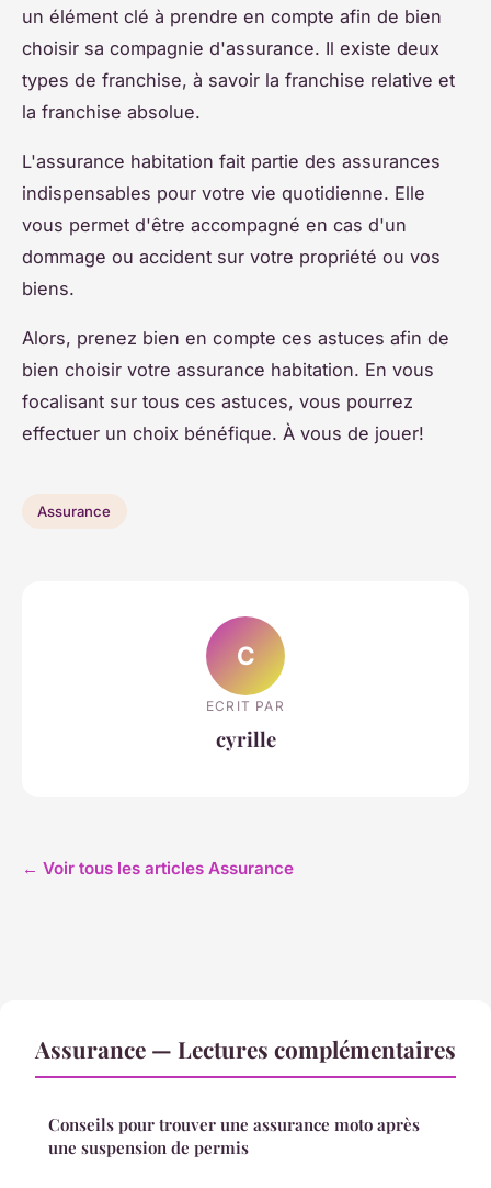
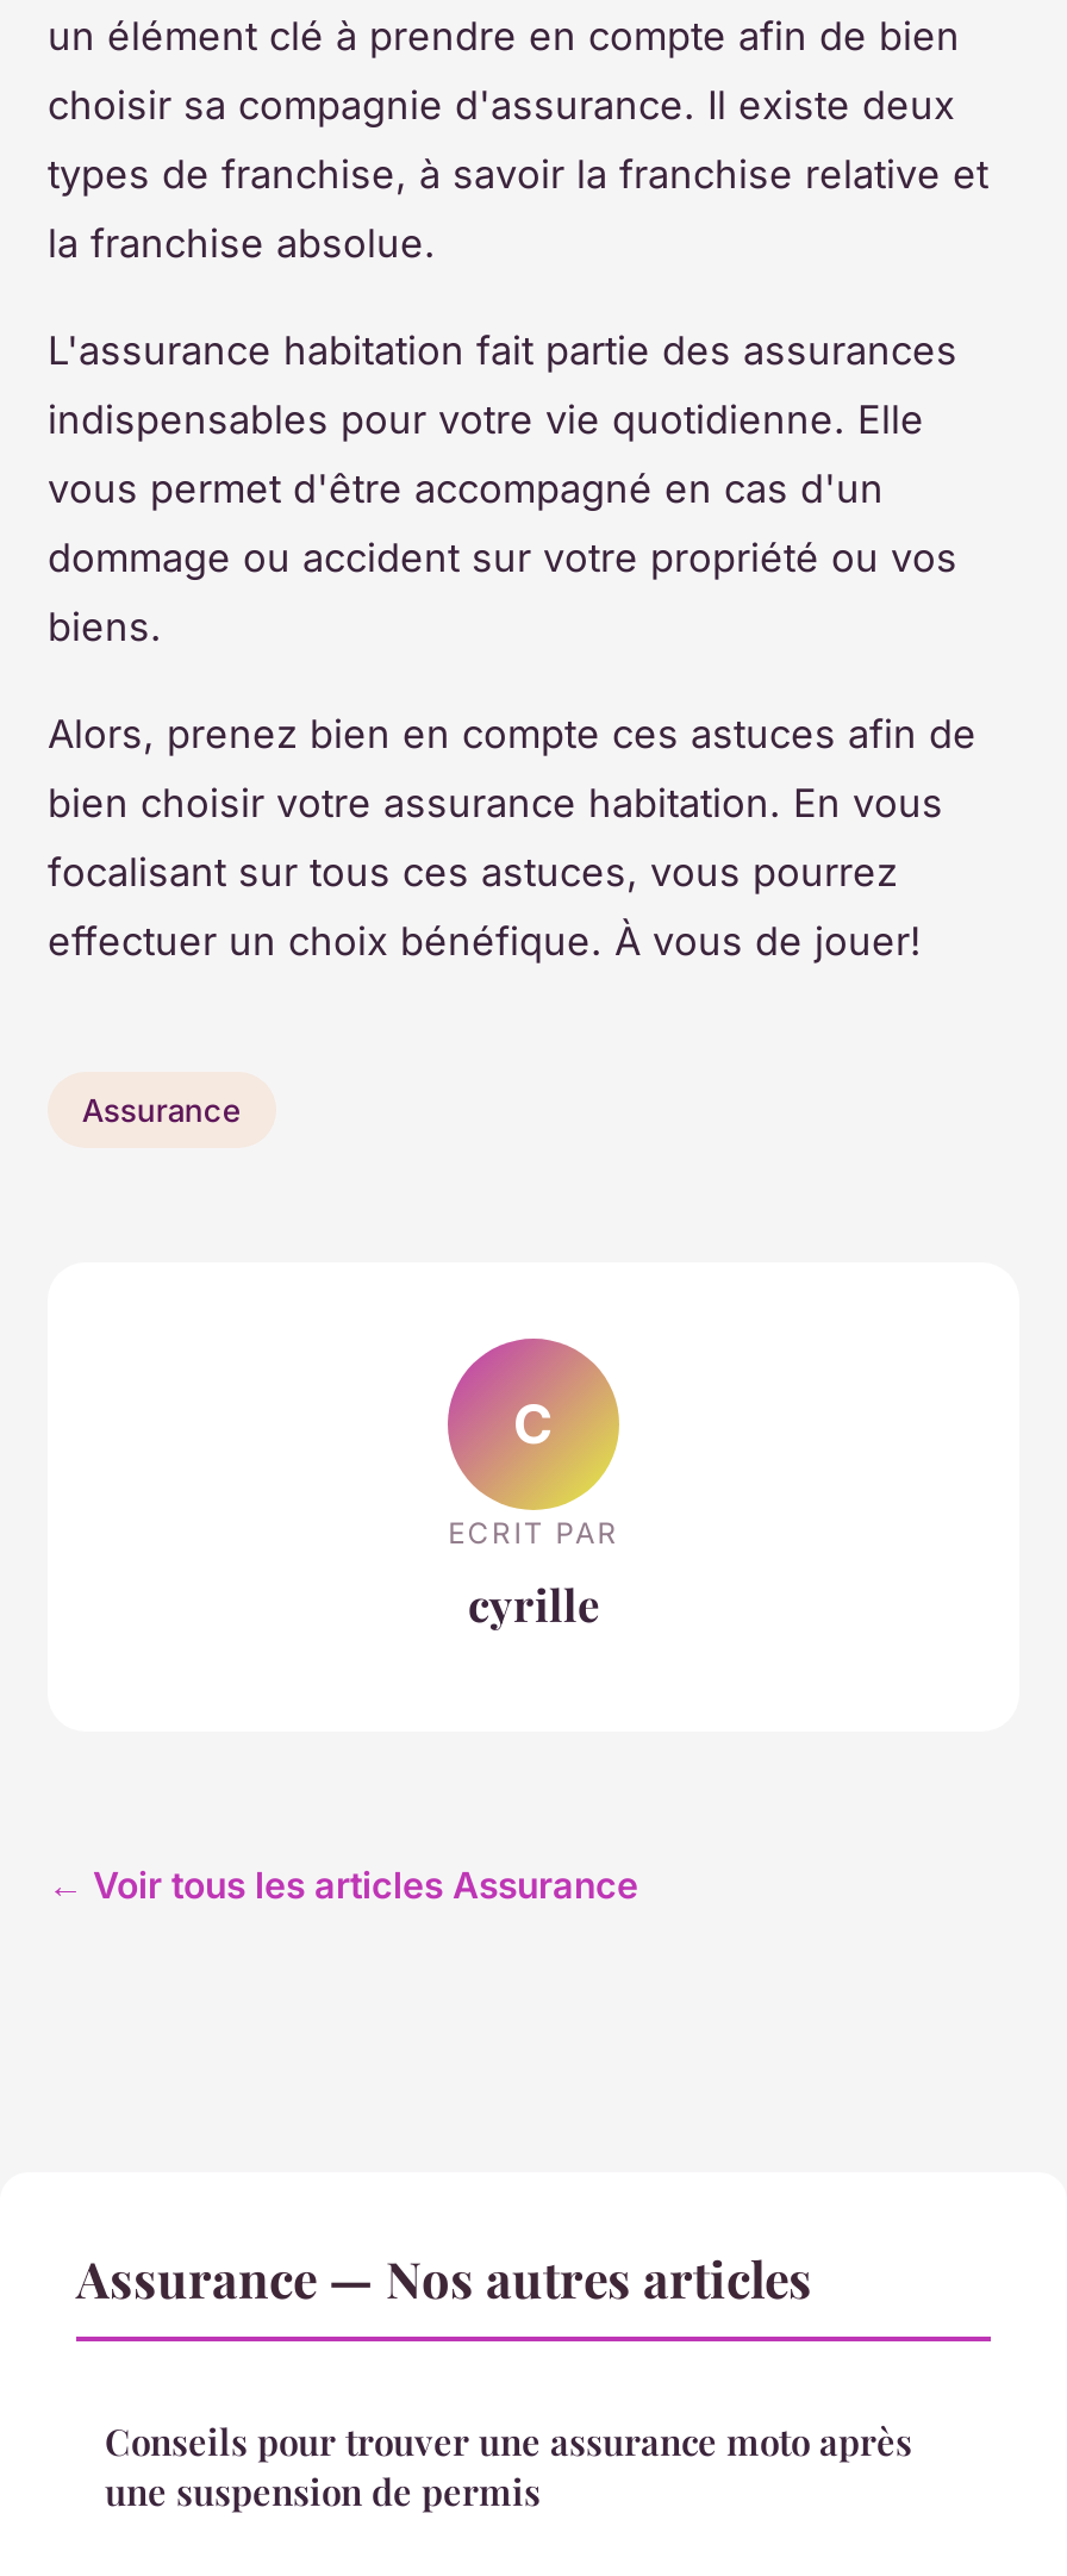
[35,1034,456,1064] Assurance — Lectures complémentaires -> [76,2245,812,2311] Assurance — Nos autres articles

